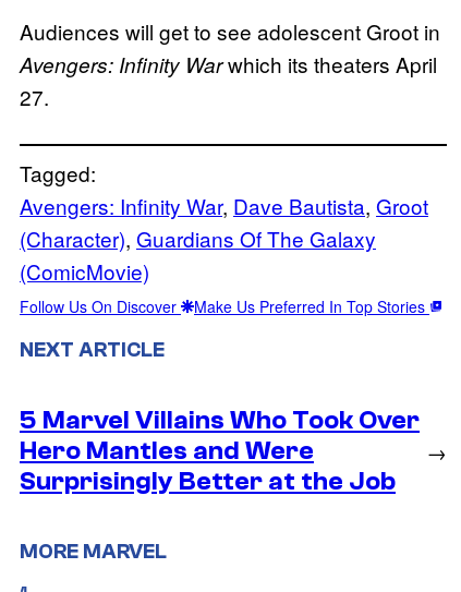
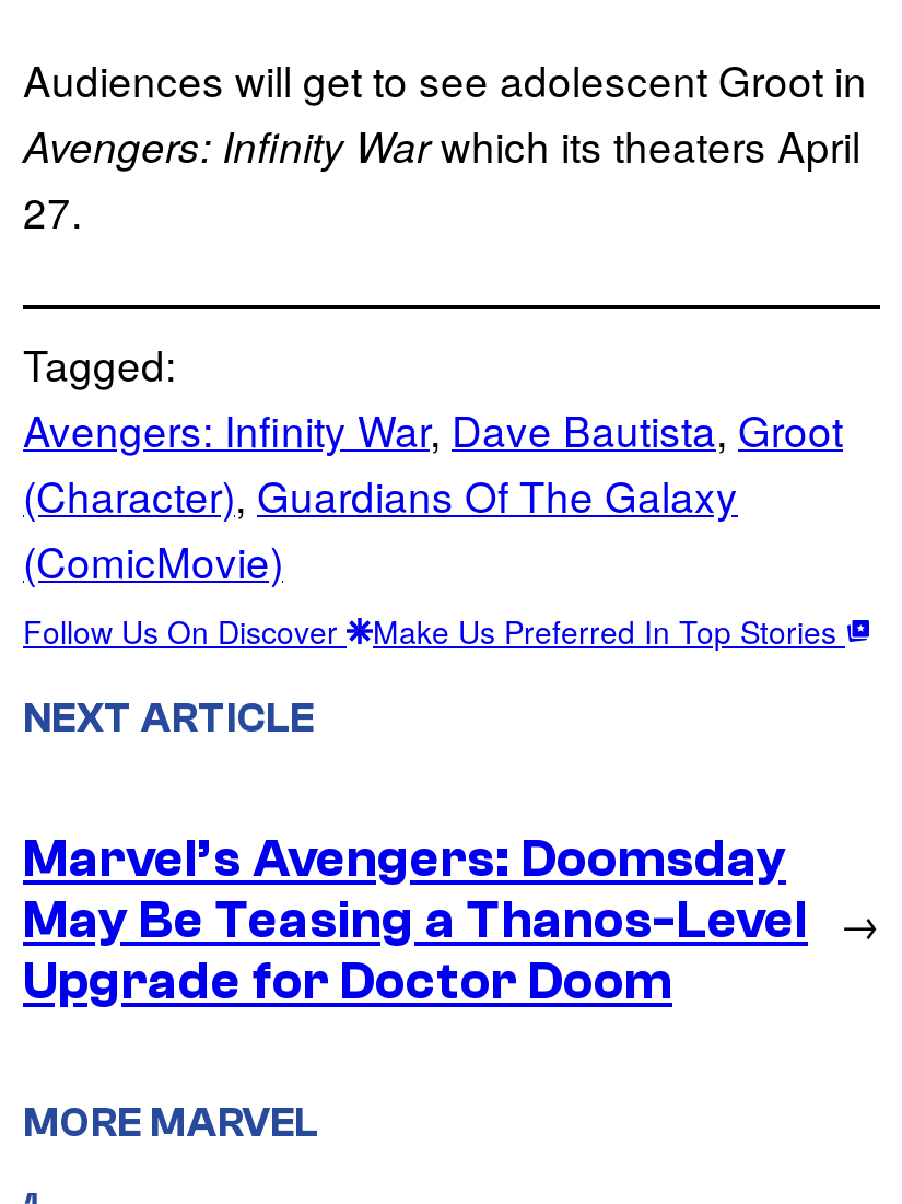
[20,405,420,496] 5 Marvel Villains Who Took Over | Hero Mantles and Were | Surprisingly Better at the Job -> [23,829,808,1010] Marvel’s Avengers: Doomsday | May Be Teasing a Thanos-Level | Upgrade for Doctor Doom

